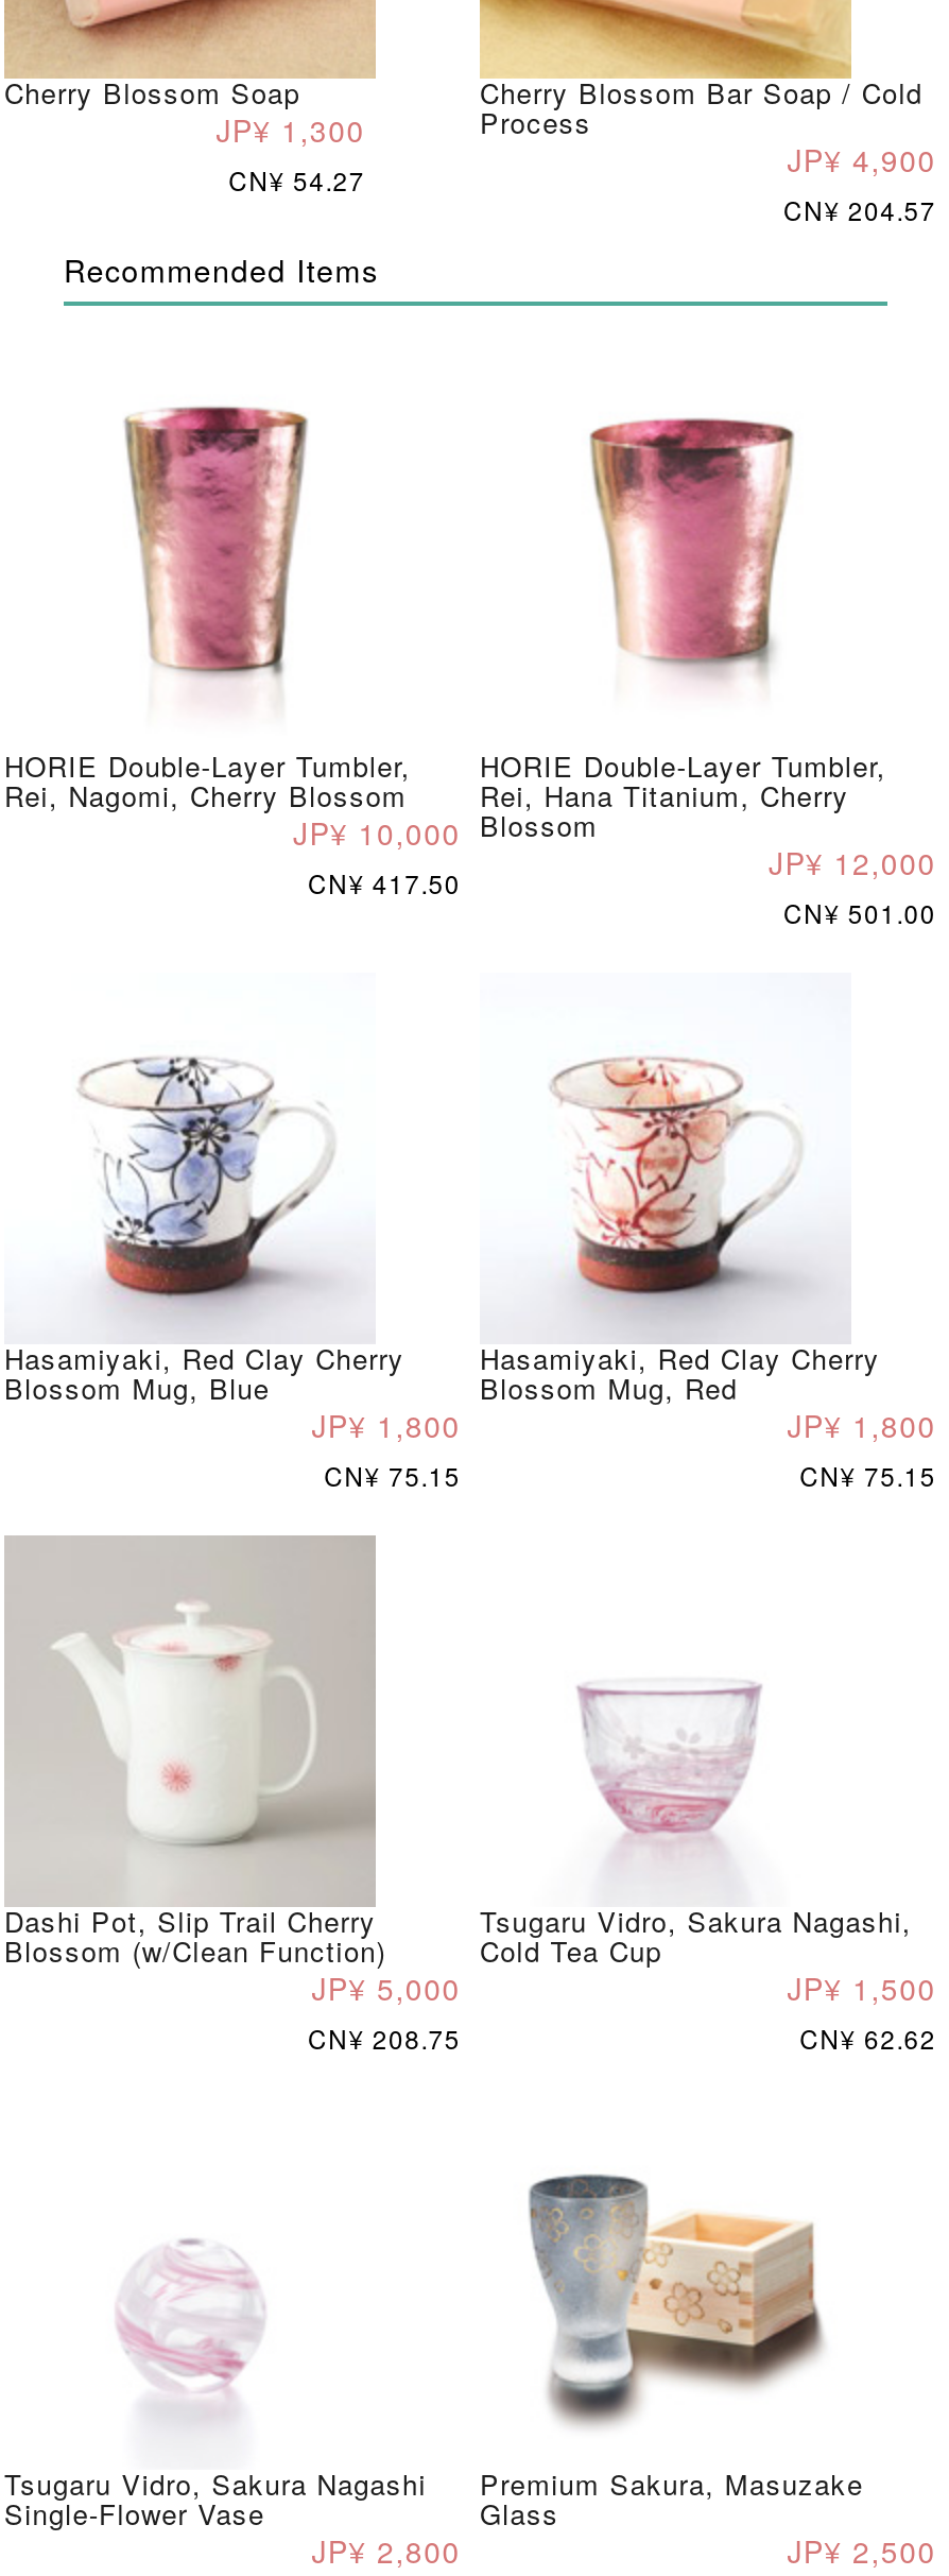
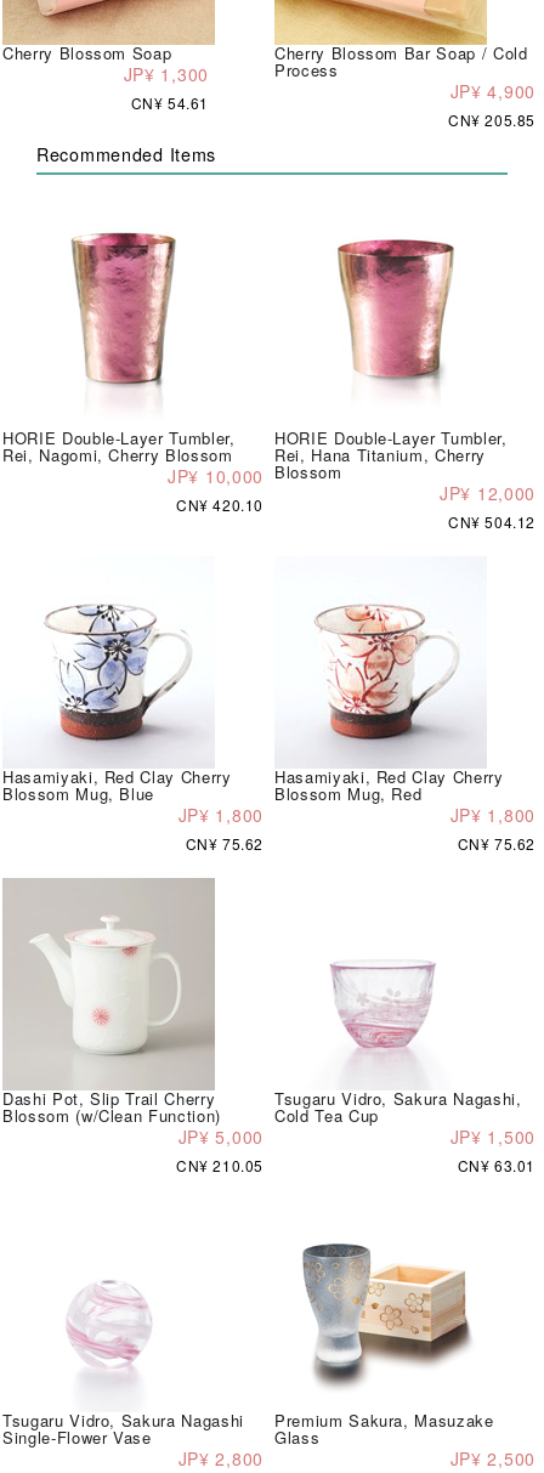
[228,161,365,197] CN¥ 54.27 -> [131,92,209,113] CN¥ 54.61
[783,190,936,227] CN¥ 204.57 -> [448,109,535,130] CN¥ 205.85
[308,863,461,899] CN¥ 417.50 -> [176,494,263,514] CN¥ 420.10
[783,893,936,929] CN¥ 501.00 -> [448,511,535,531] CN¥ 504.12
[324,1456,461,1492] CN¥ 75.15 -> [185,832,263,853] CN¥ 75.62
[800,1456,936,1492] CN¥ 75.15 -> [457,832,535,853] CN¥ 75.62
[308,2019,461,2055] CN¥ 208.75 -> [176,1154,263,1175] CN¥ 210.05
[800,2019,936,2055] CN¥ 62.62 -> [457,1154,535,1175] CN¥ 63.01

